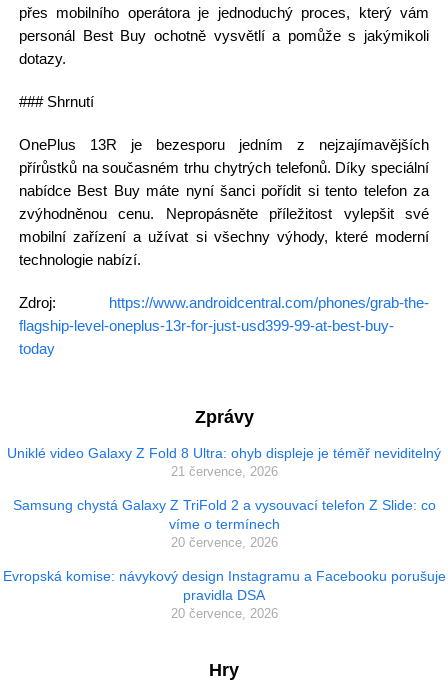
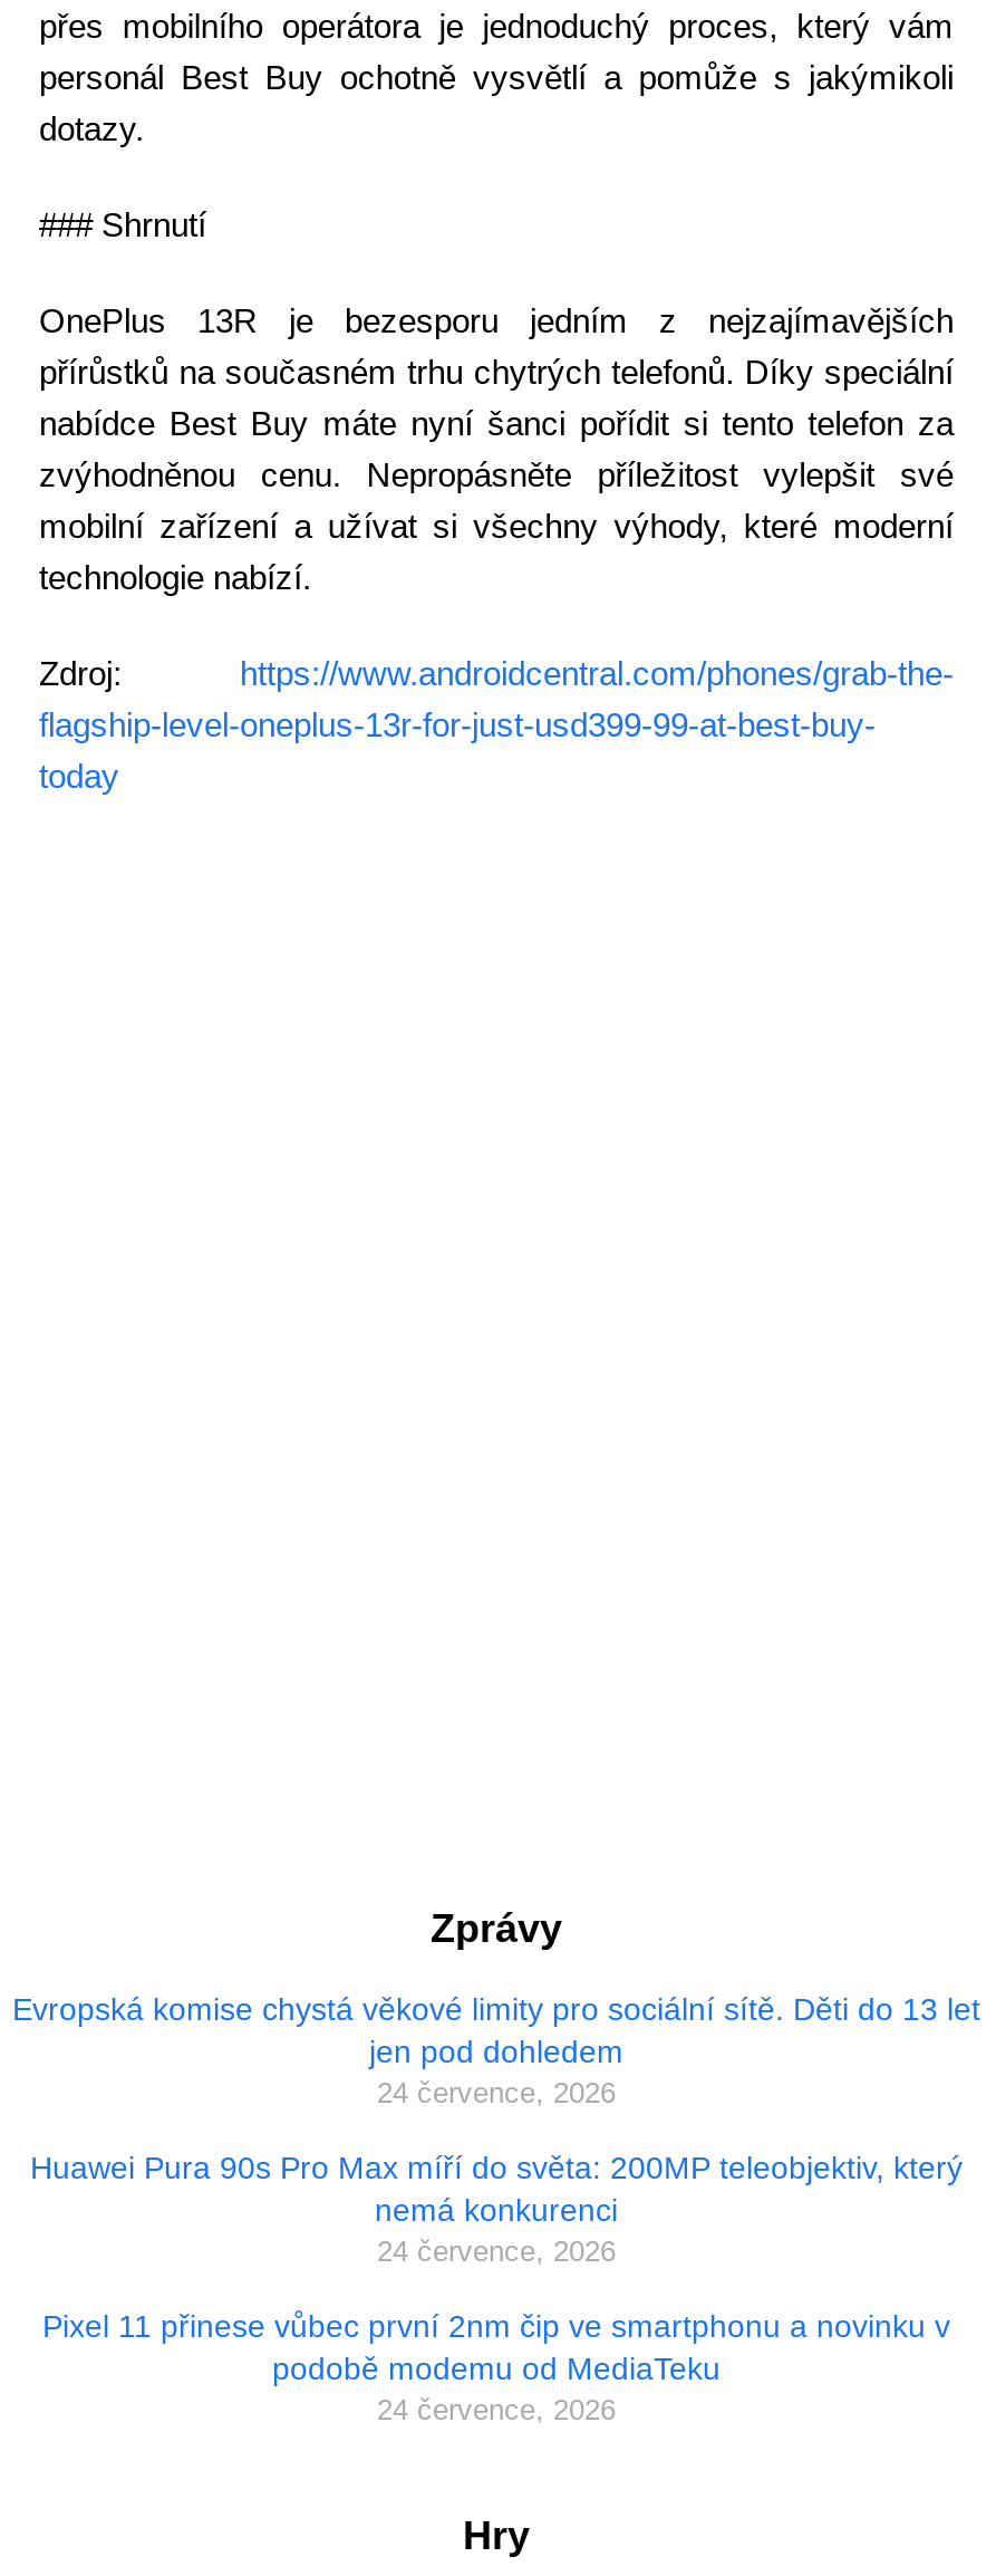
[7,445,441,479] Uniklé video Galaxy Z Fold 8 Ultra: ohyb displeje je téměř neviditelný | 21 července, 2026 -> [12,1992,980,2111] Evropská komise chystá věkové limity pro sociální sítě. Děti do 13 let | jen pod dohledem | 24 července, 2026
[12,497,435,550] Samsung chystá Galaxy Z TriFold 2 a vysouvací telefon Z Slide: co | víme o termínech | 20 července, 2026 -> [30,2151,963,2269] Huawei Pura 90s Pro Max míří do světa: 200MP teleobjektiv, který | nemá konkurenci | 24 července, 2026
[2,568,445,621] Evropská komise: návykový design Instagramu a Facebooku porušuje | pravidla DSA | 20 července, 2026 -> [42,2309,950,2428] Pixel 11 přinese vůbec první 2nm čip ve smartphonu a novinku v | podobě modemu od MediaTeku | 24 července, 2026

